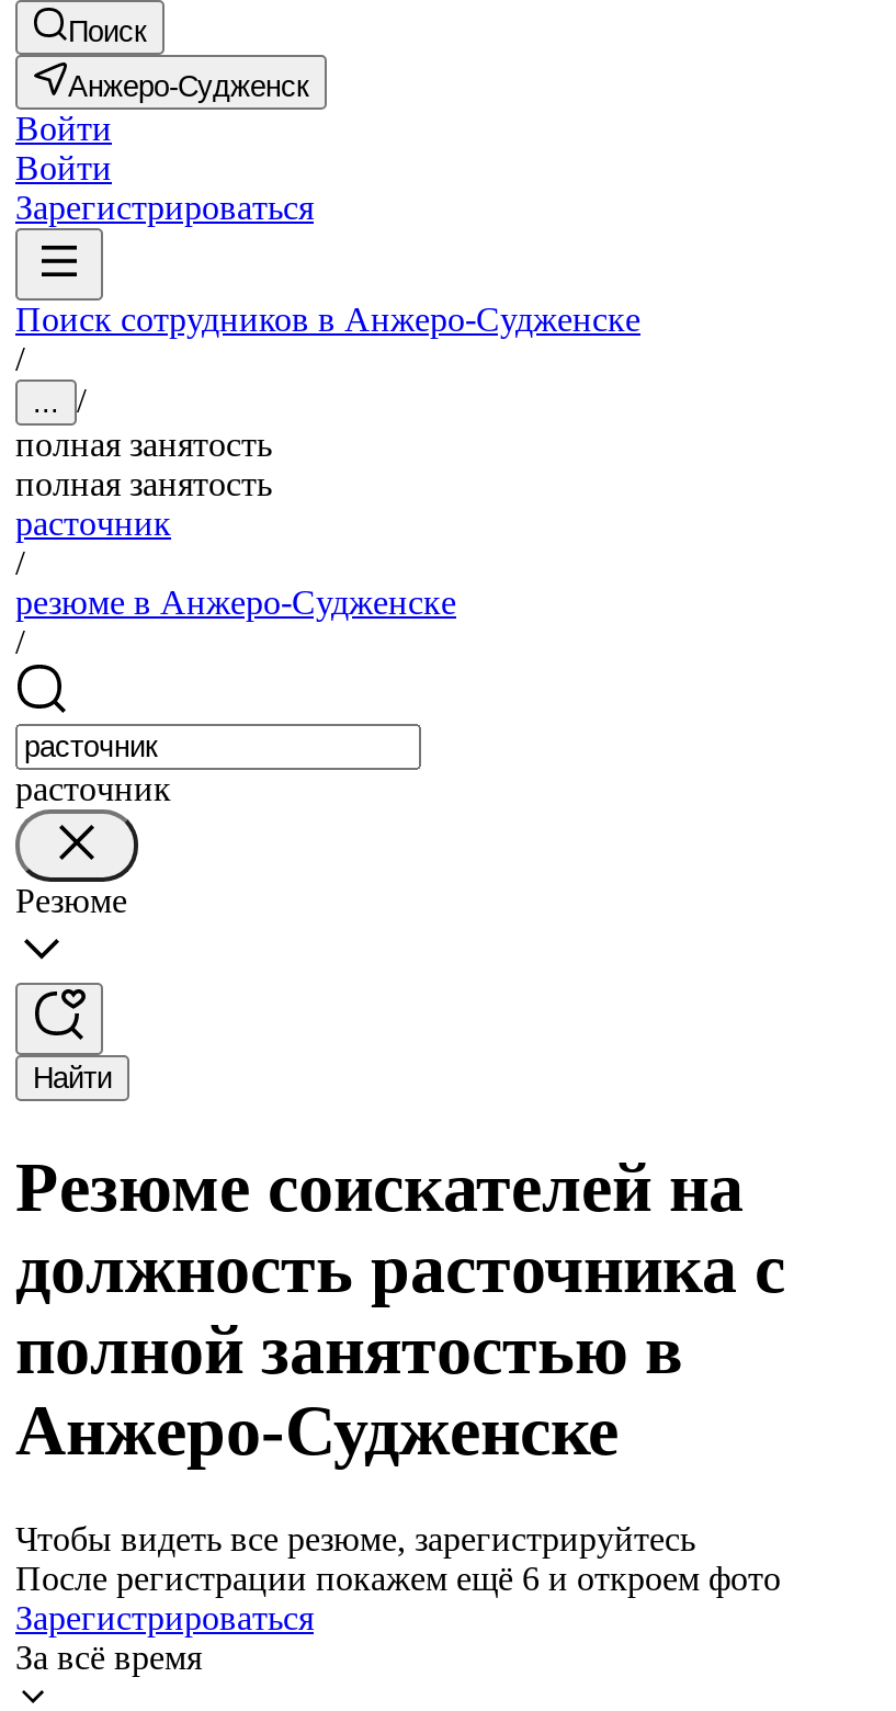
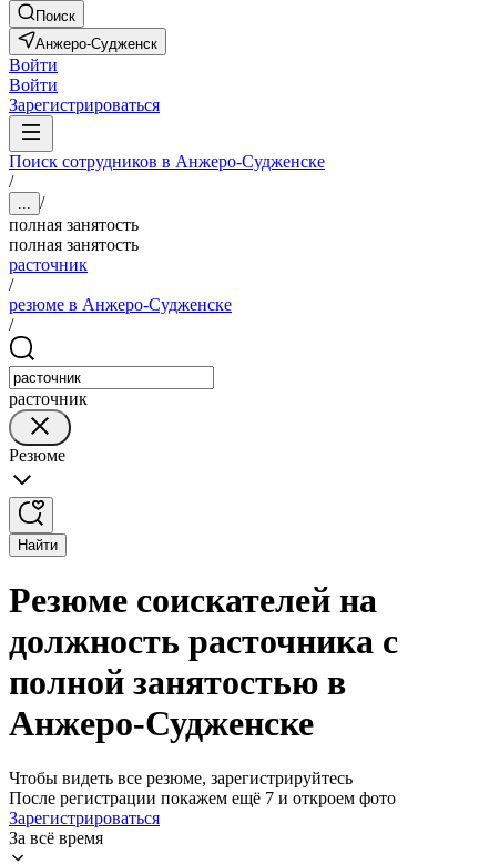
[15,1559,781,1597] После регистрации покажем ещё 6 и откроем фото -> [9,788,396,807] После регистрации покажем ещё 7 и откроем фото

